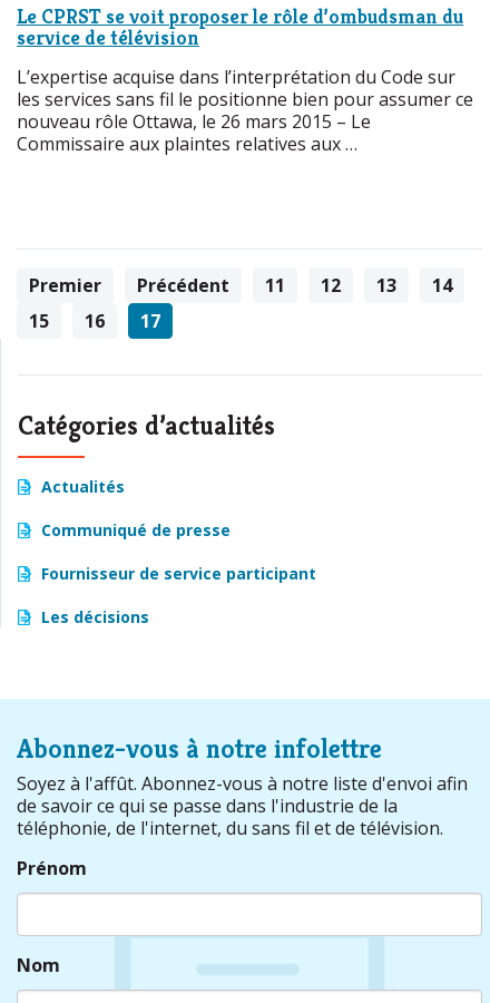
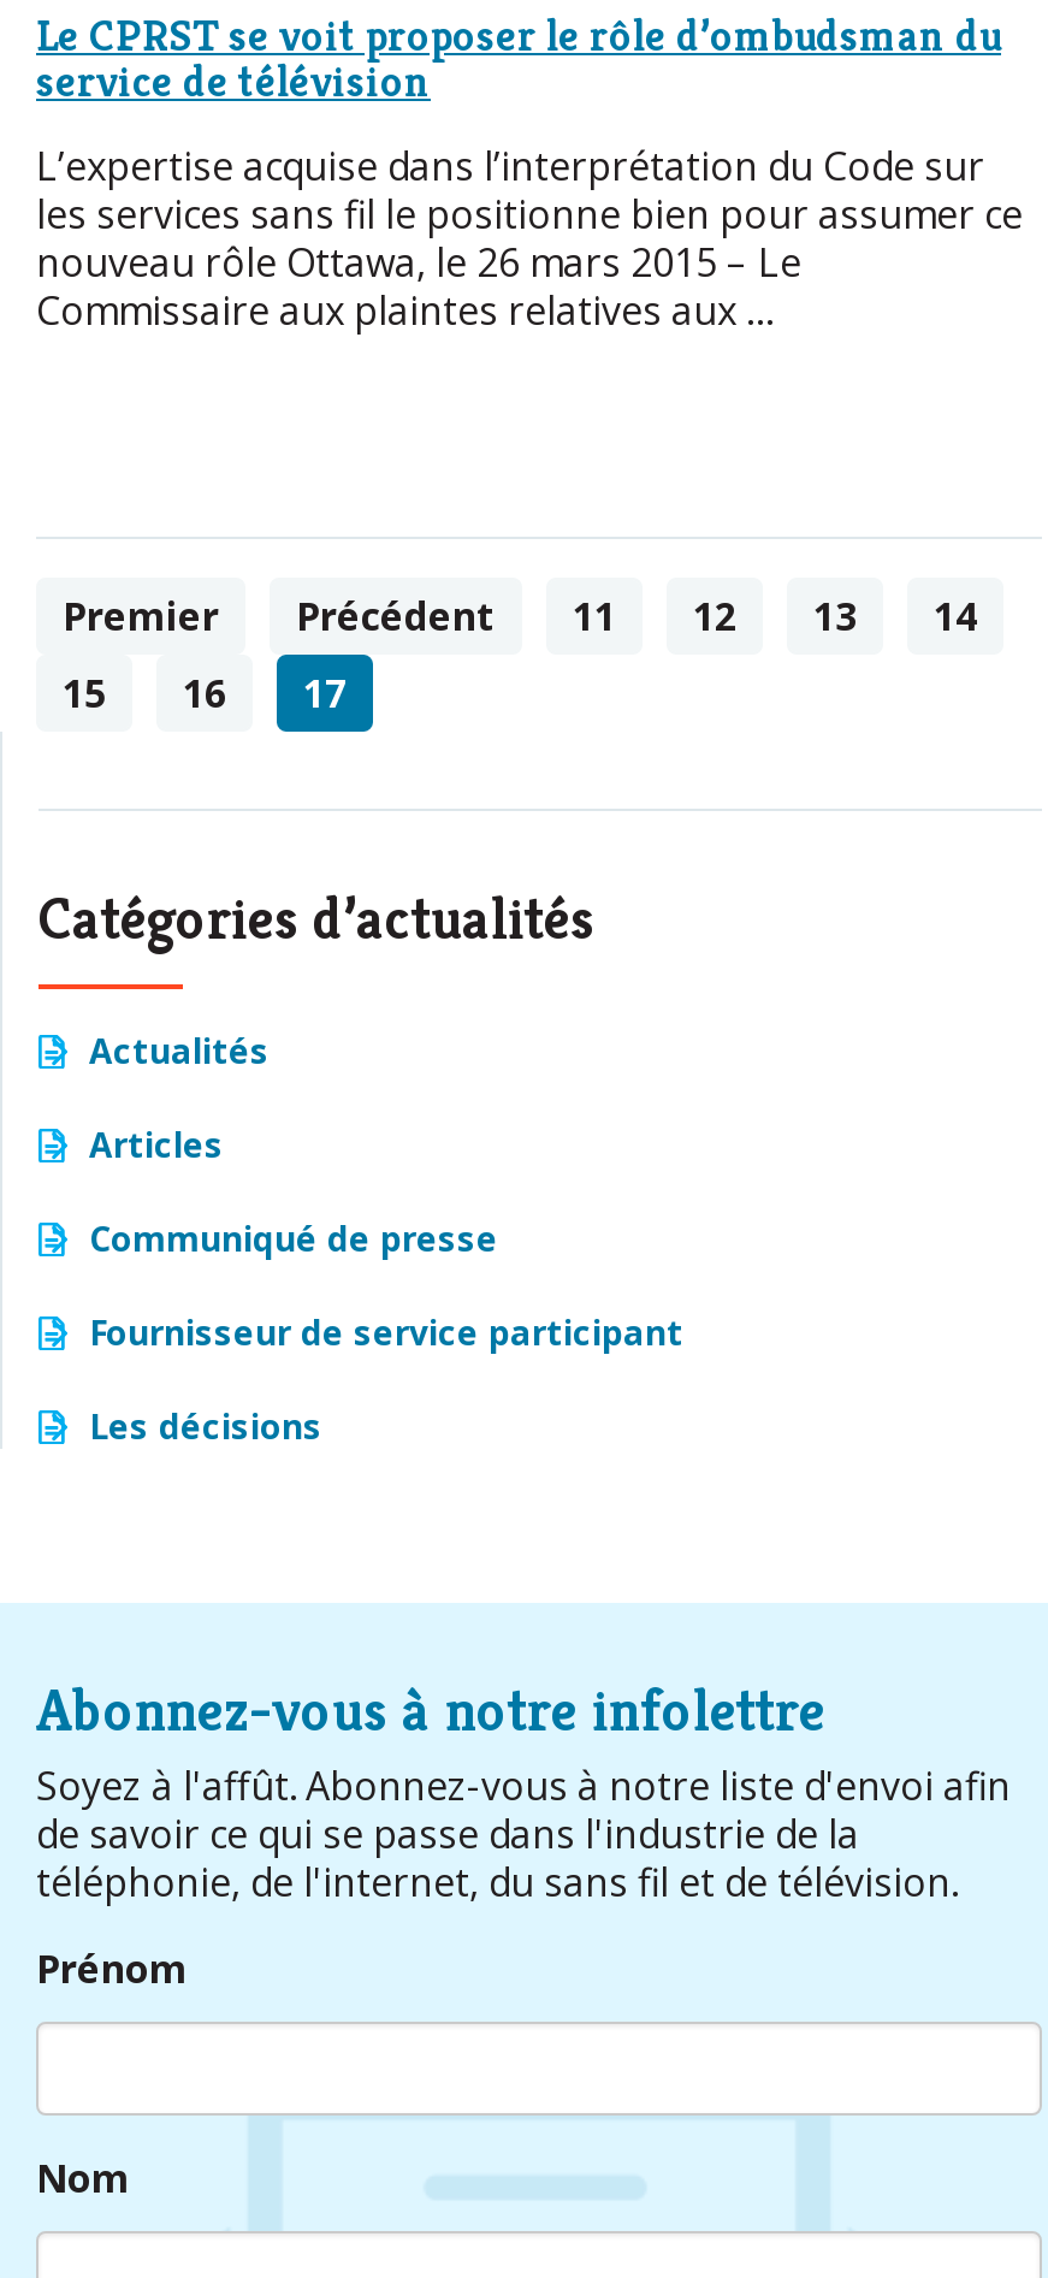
none -> [89,1121,224,1167] Articles

